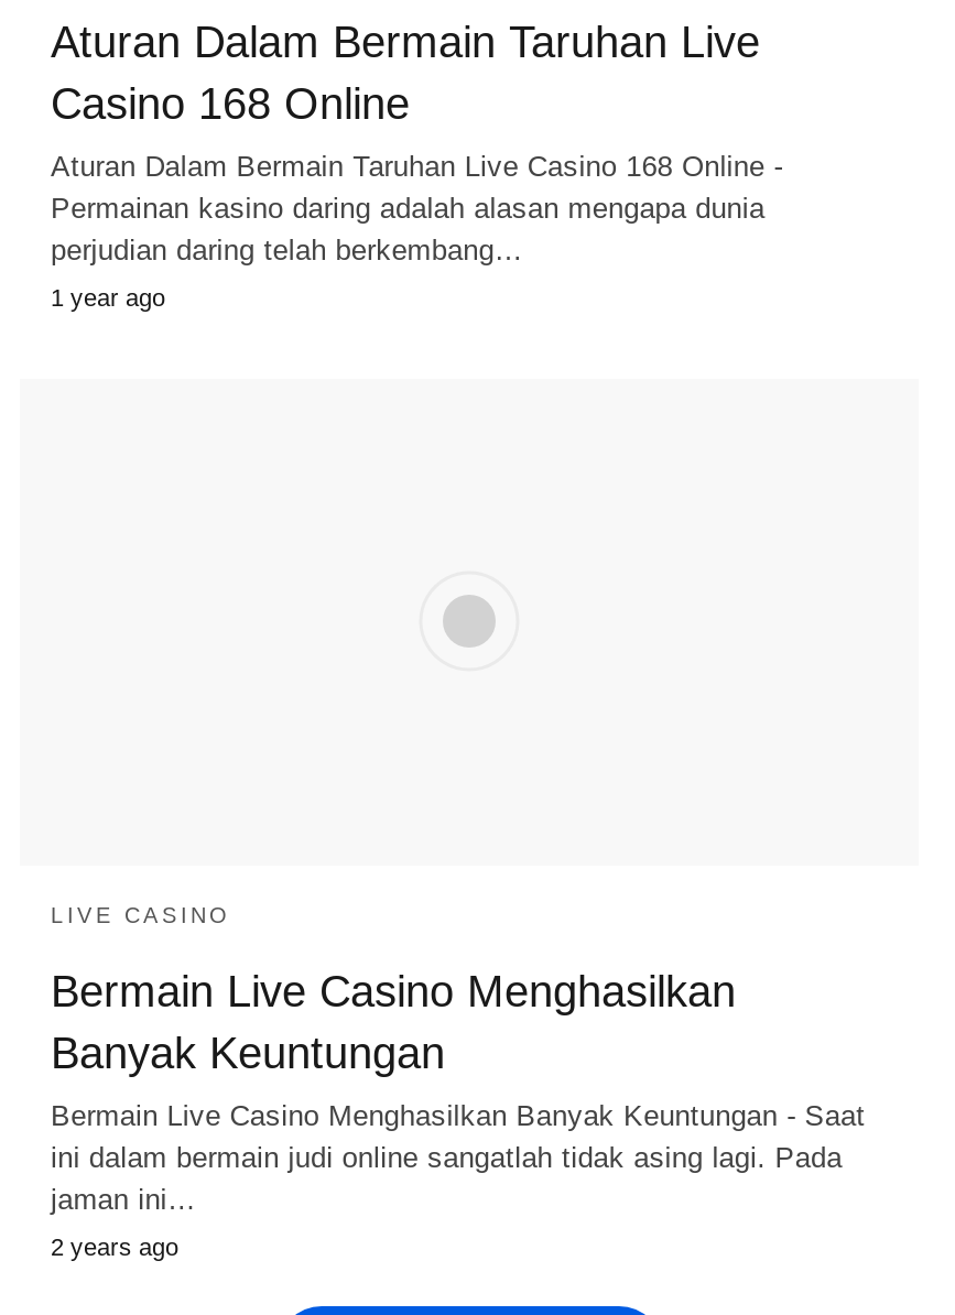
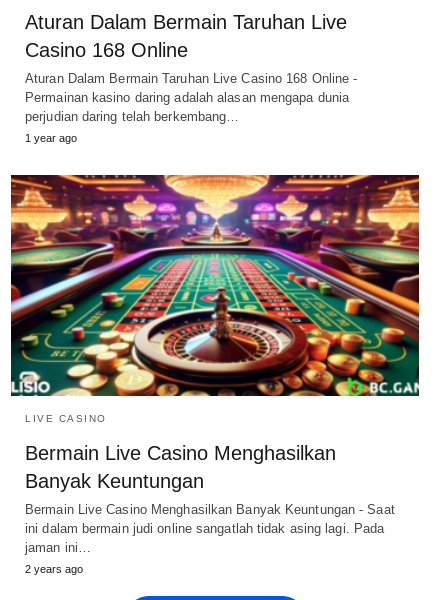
none -> [10,174,420,397] [image]

